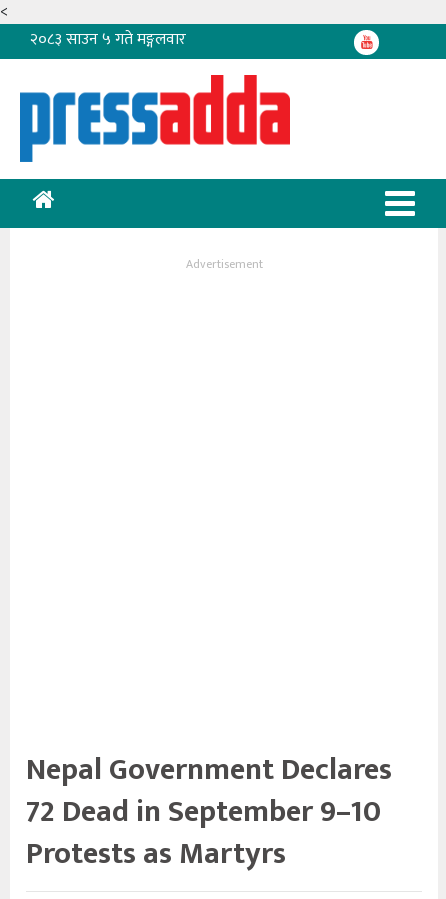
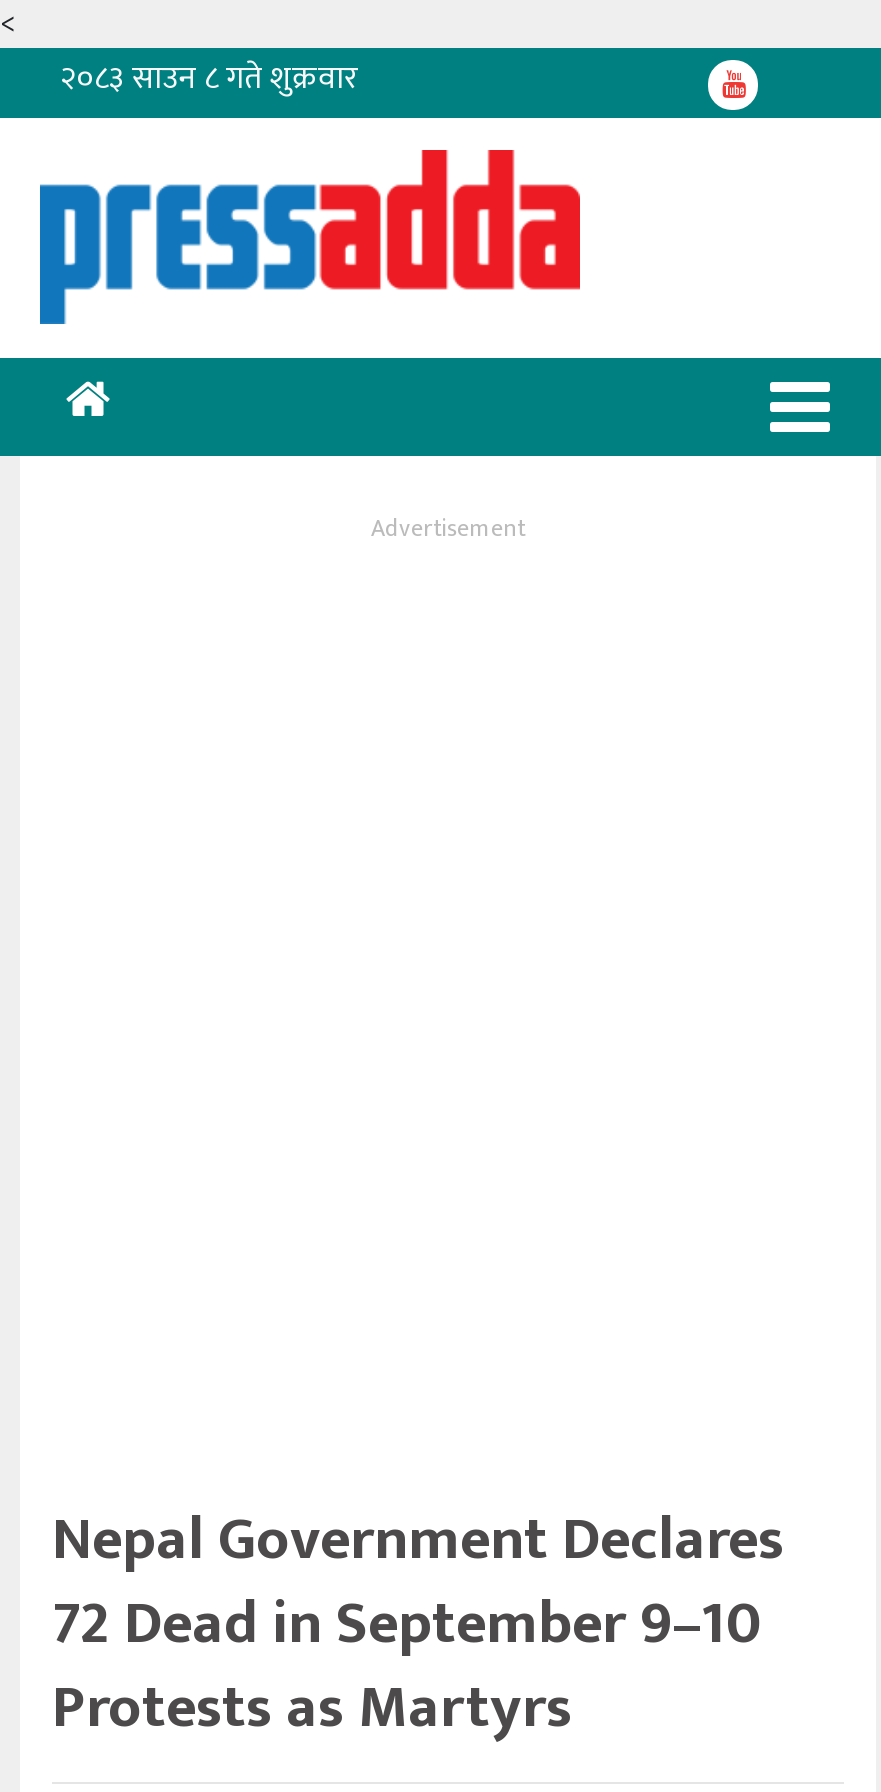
[30,26,186,53] २०८३ साउन ५ गते मङ्गलवार -> [60,52,358,106] २०८३ साउन ८ गते शुक्रवार

